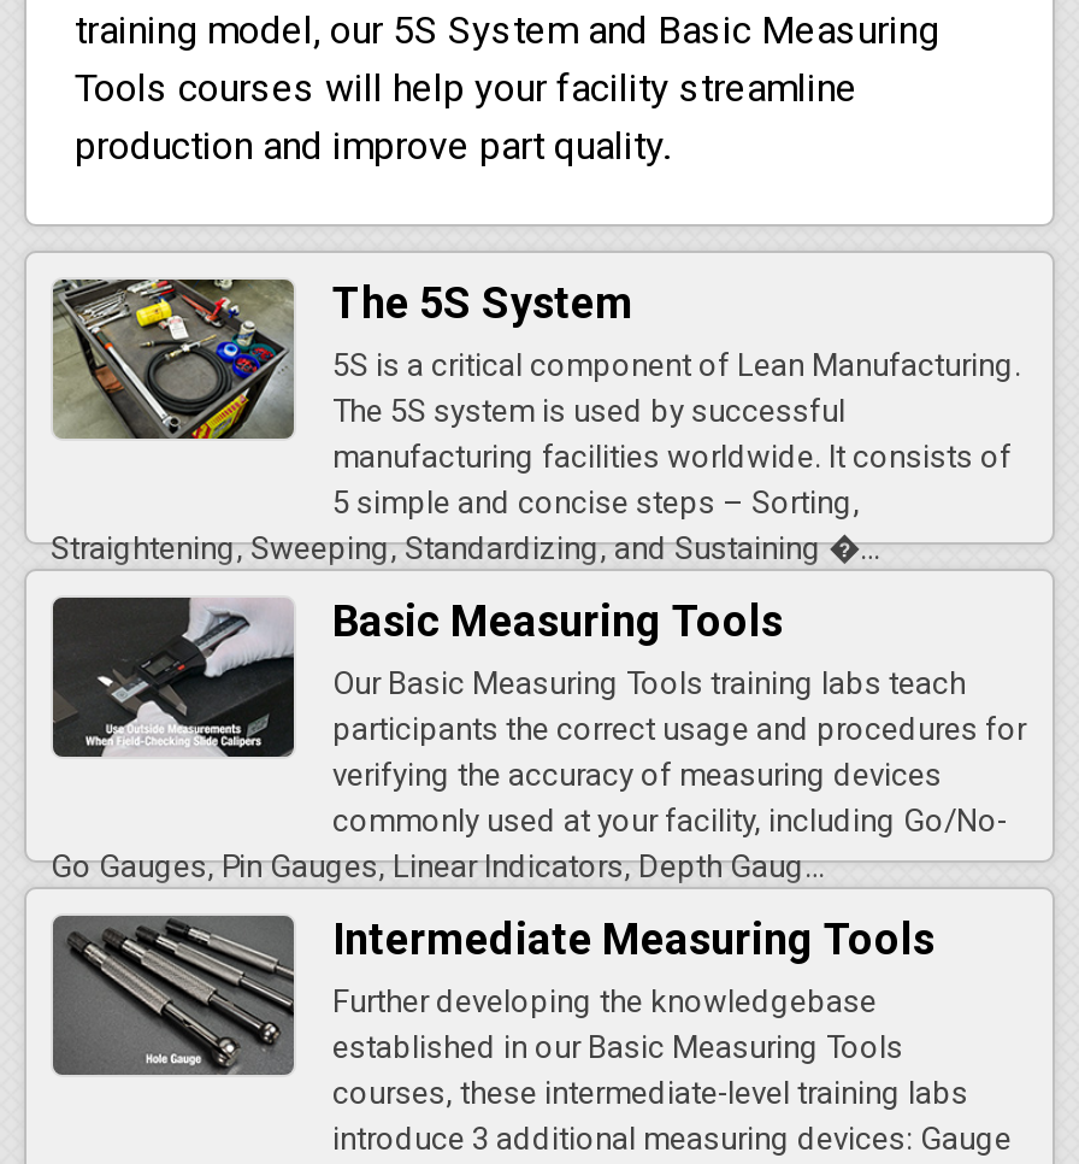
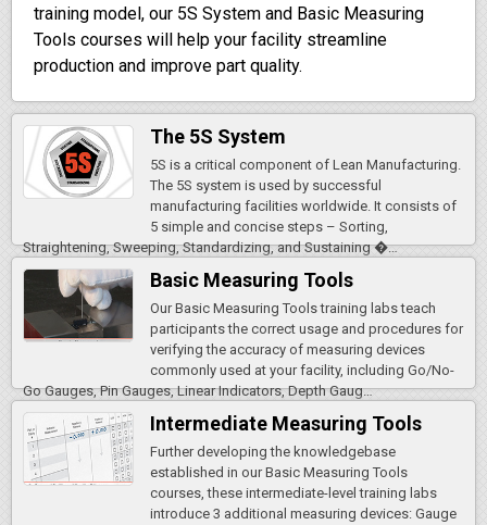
[51,277,296,441] [image] -> [24,126,133,198] [image]
[55,595,294,759] [image] -> [25,270,133,341] [image]
[51,913,296,1077] [image] -> [24,413,133,485] [image]

